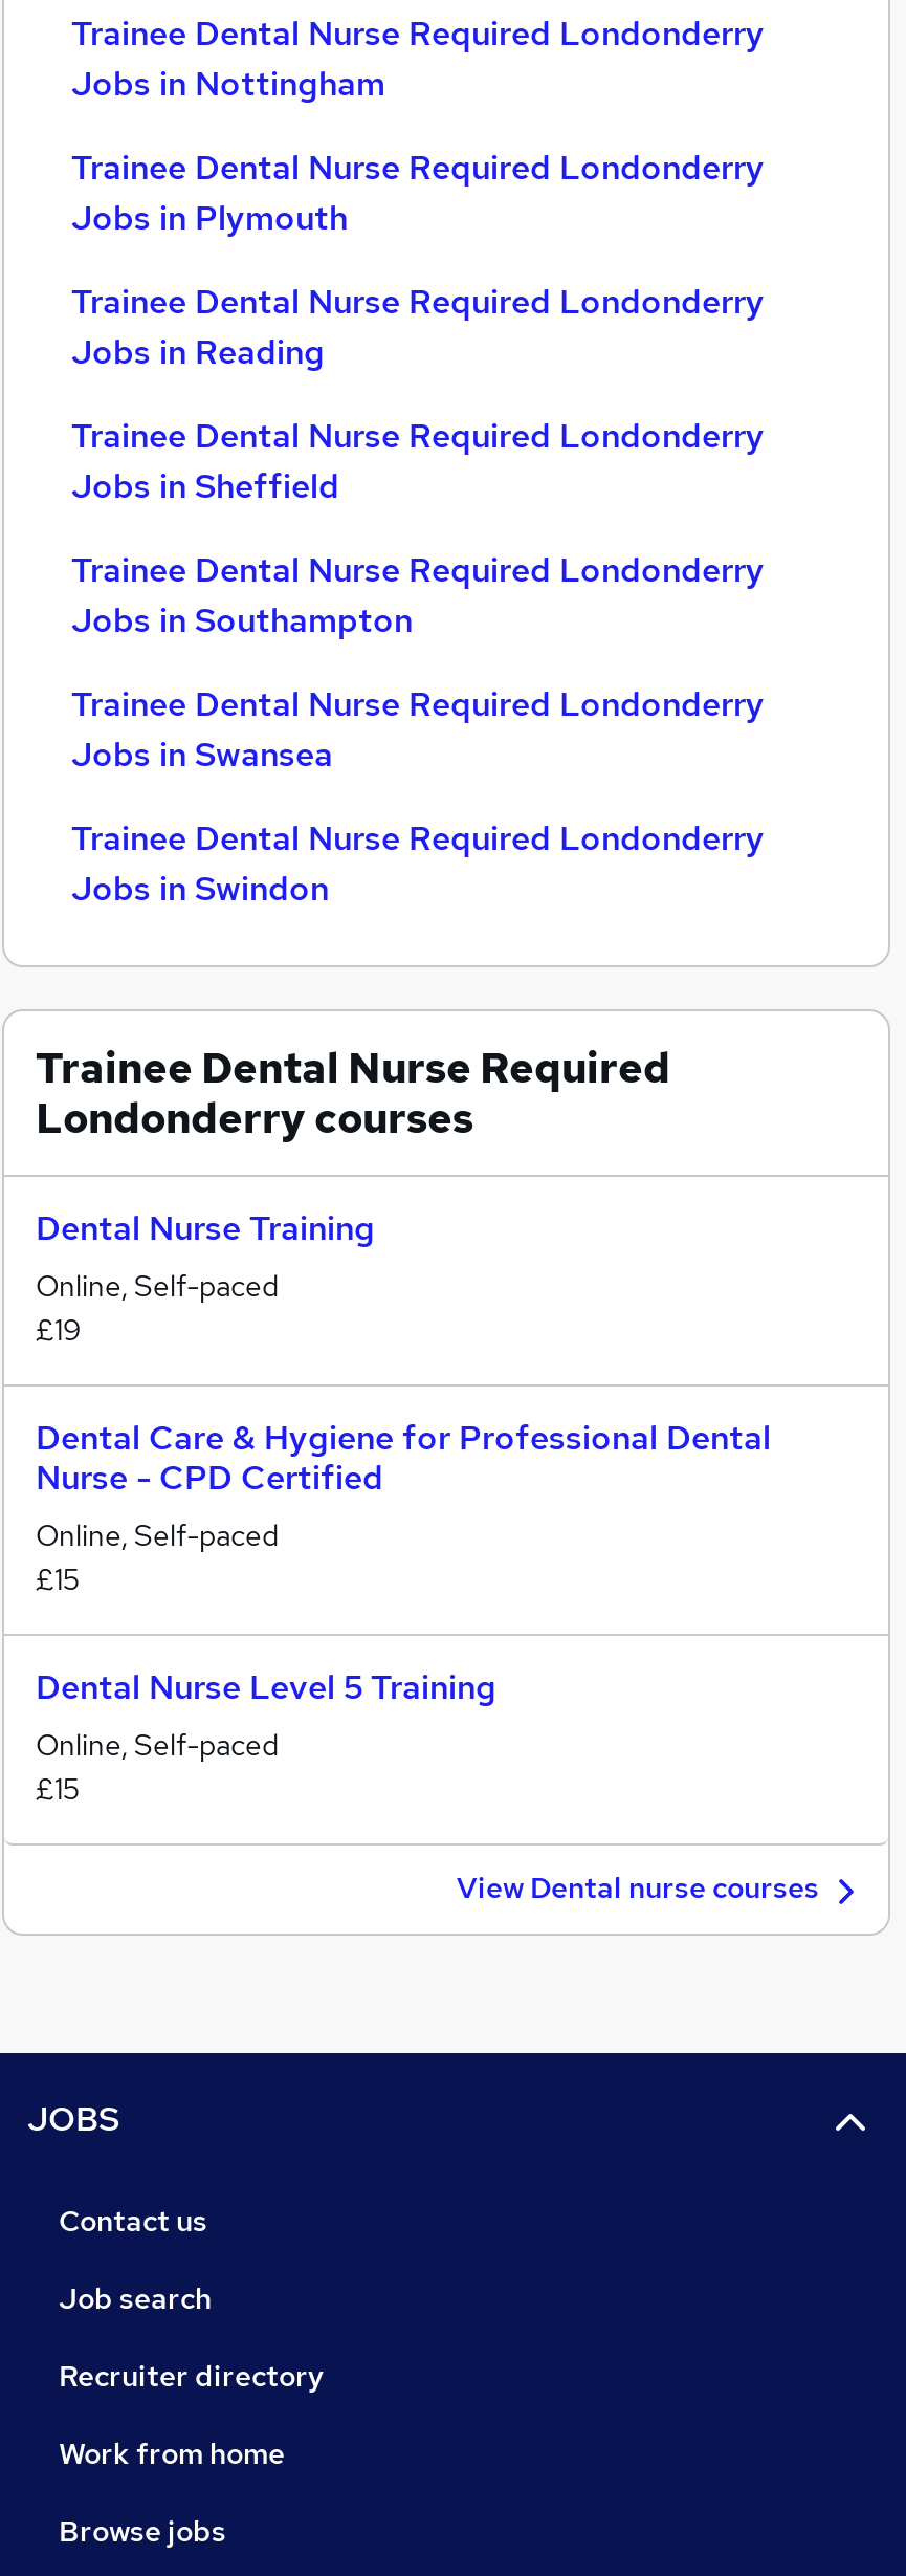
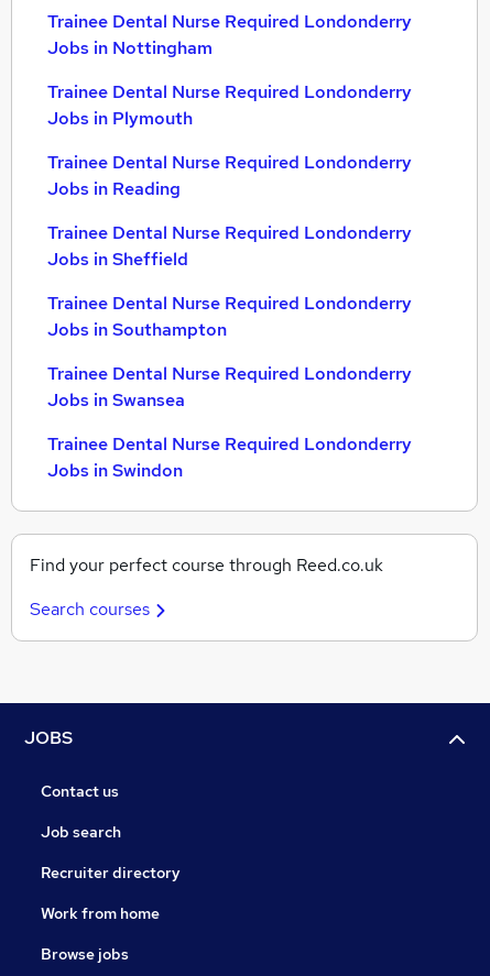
[36,1041,819,1906] Trainee Dental Nurse Required | Londonderry courses | Dental Nurse Training | Online, Self-paced | £19 | Dental Care & Hygiene for Professional Dental | Nurse - CPD Certified | Online, Self-paced | £15 | Dental Nurse Level 5 Training | Online, Self-paced | £15 | View Dental nurse courses -> [30,553,383,621] Find your perfect course through Reed.co.uk | Search courses

